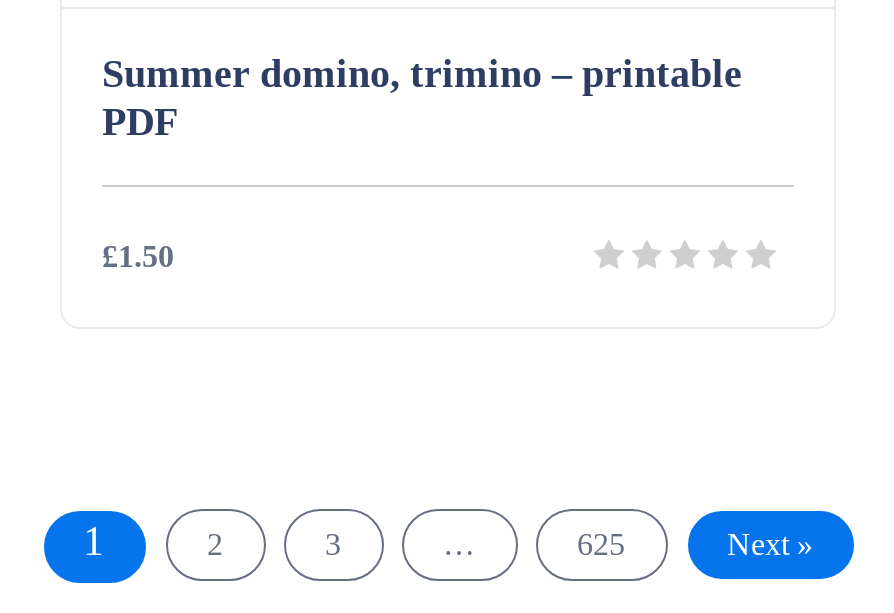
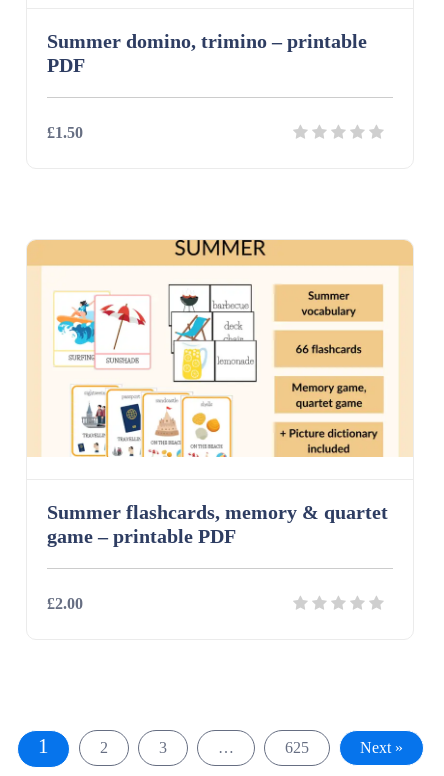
none -> [26,239,414,458] [image]
none -> [47,501,388,612] Summer flashcards, memory & quartet | game – printable PDF | £2.00

